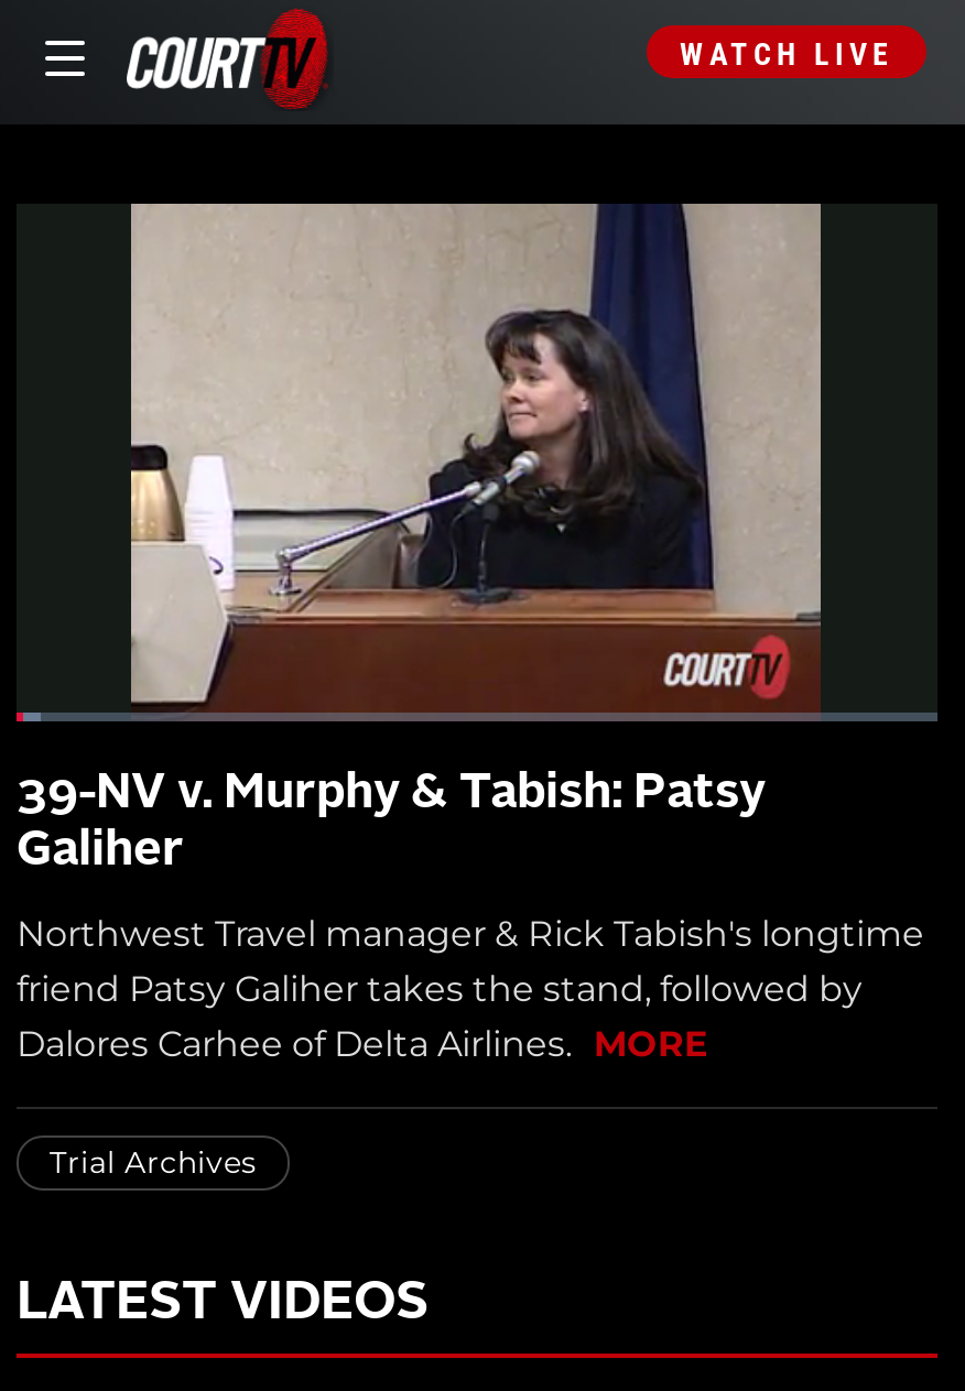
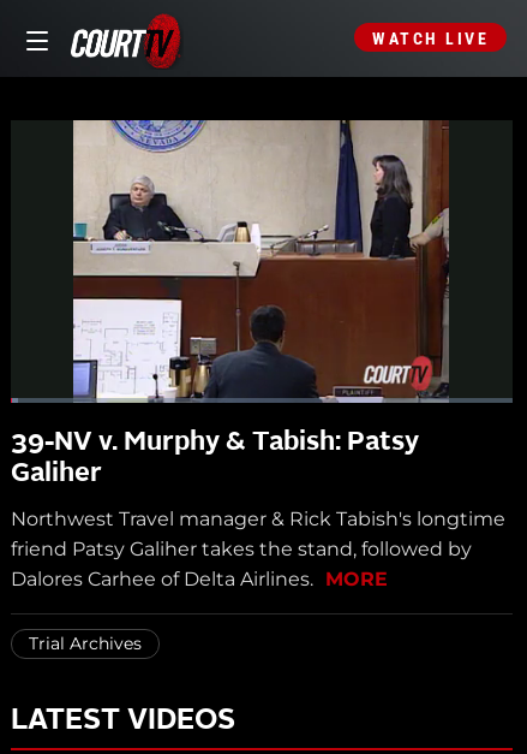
[129,202,823,721] [image] -> [72,119,449,403] [image]

